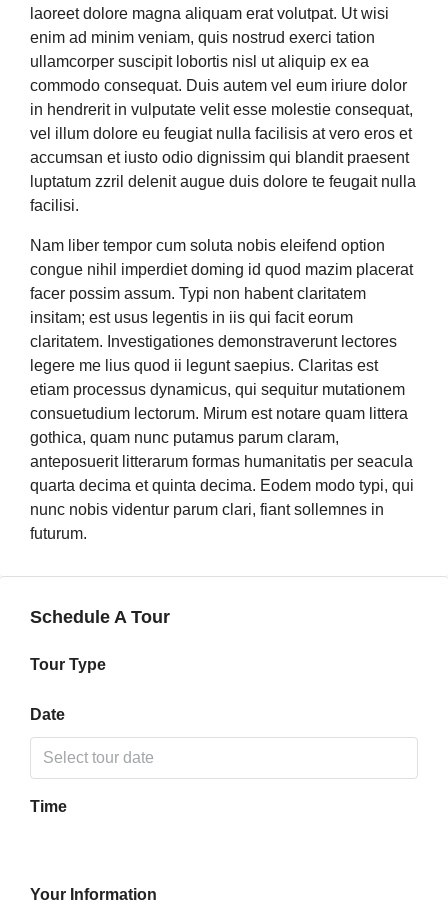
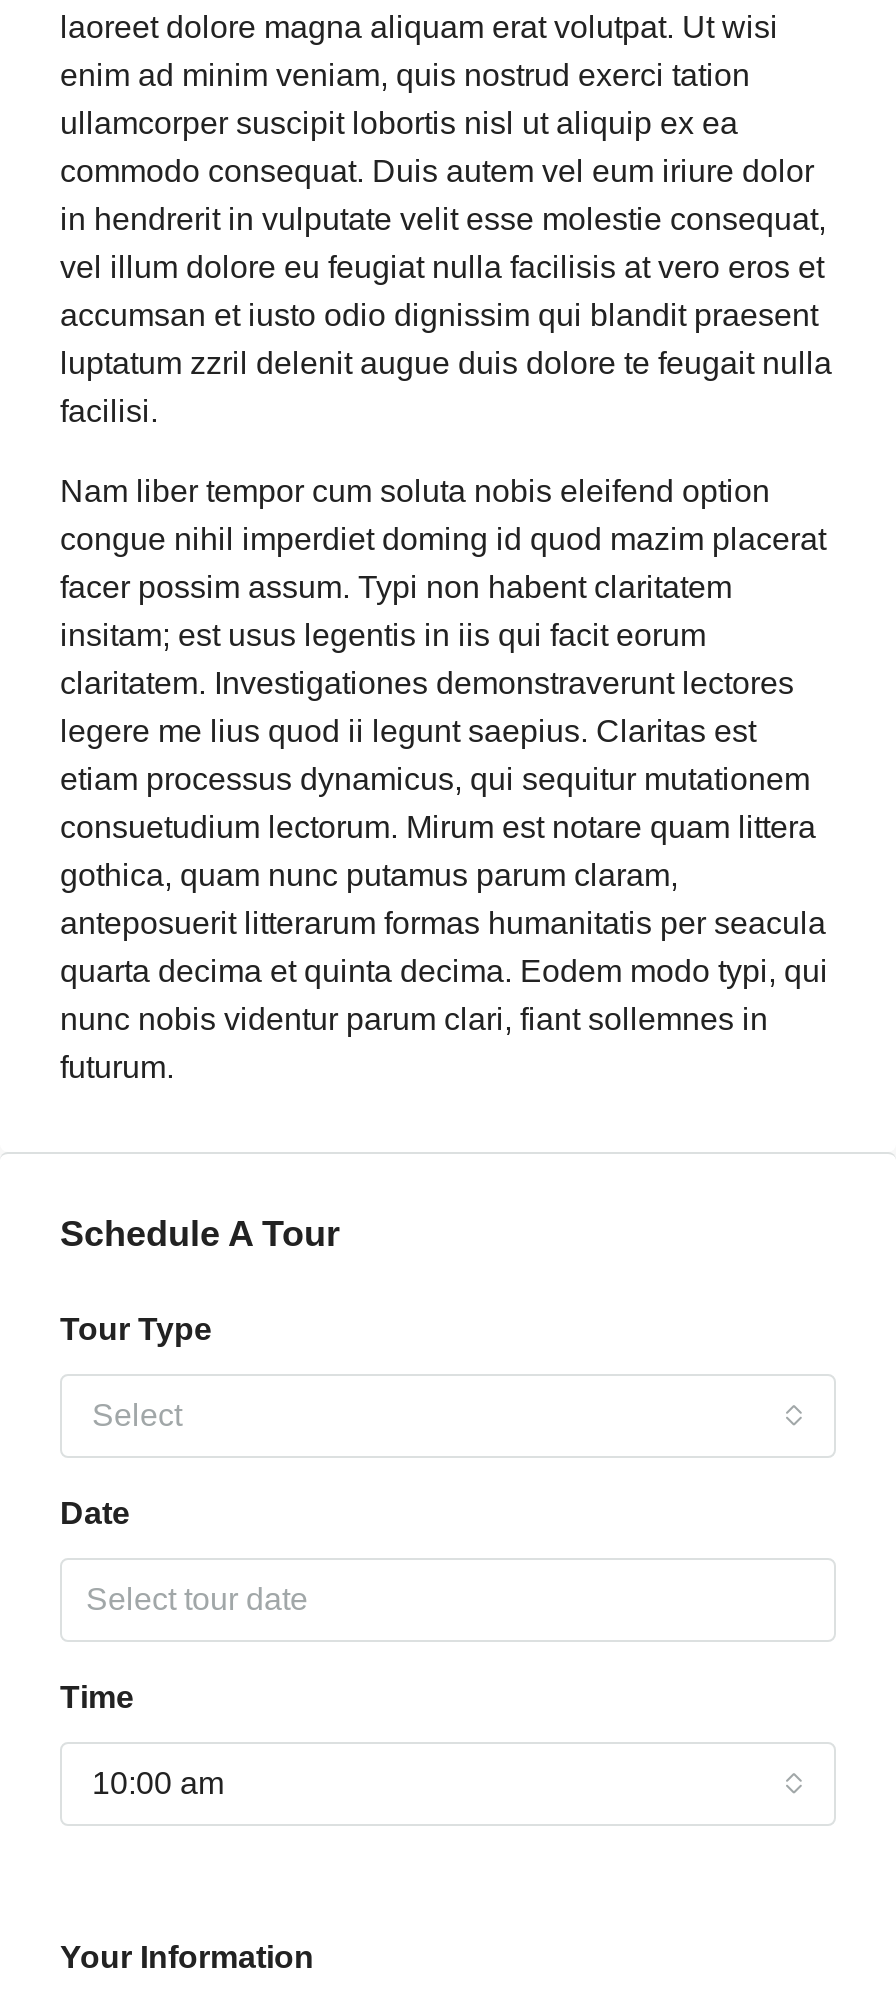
none -> [92,1398,182,1432] Select
none -> [92,1766,224,1800] 10:00 am

